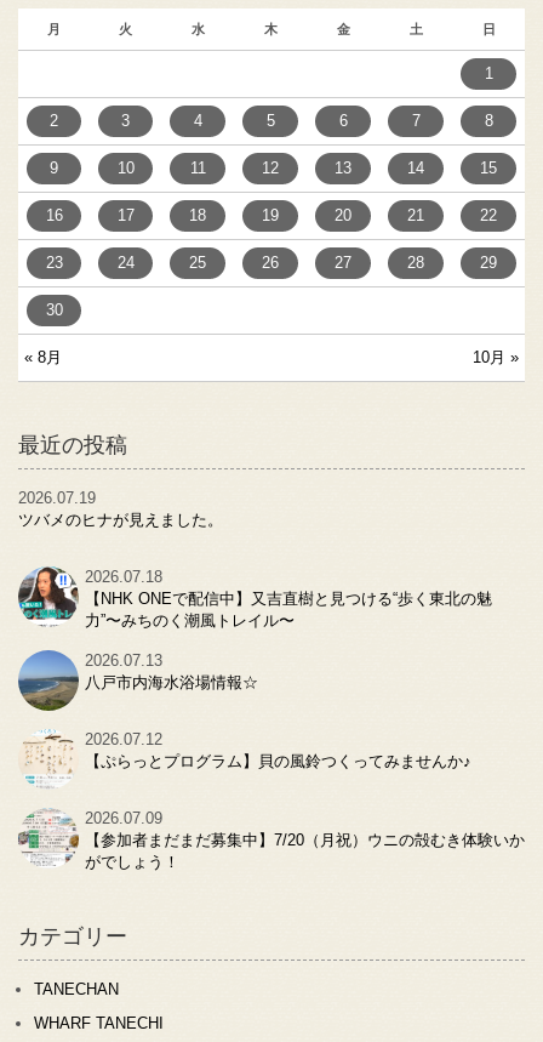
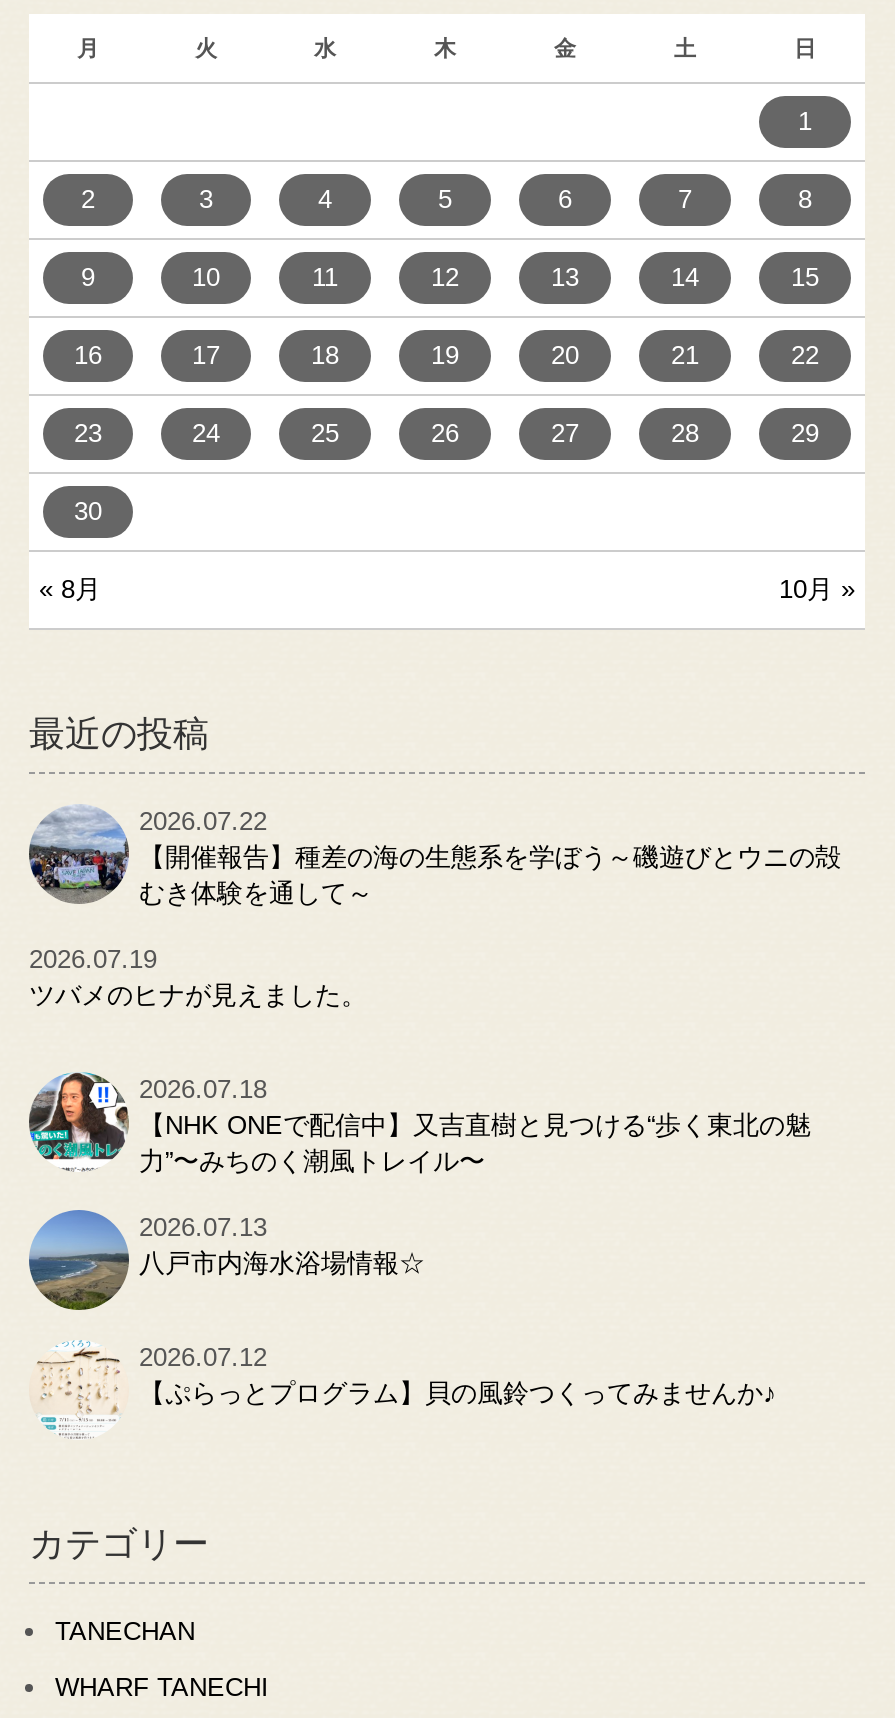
none -> [27,806,841,908] [image] | 2026.07.22 | 【開催報告】種差の海の生態系を学ぼう～磯遊びとウニの殻 | むき体験を通して～
moved [7,489,492,749] -> [11,944,811,1372]: [image] | 2026.07.19 | ツバメのヒナが見えました。 | 2026.07.18 | 【NHK ONEで配信中】又吉直樹と見つける“歩く東北の魅 | 力”〜みちのく潮風トレイル〜 | 2026.07.13 | 2026.07.12
[17,808,525,871] [image] | 2026.07.09 | 【参加者まだまだ募集中】7/20（月祝）ウニの殻むき体験いか | がでしょう！ -> none

